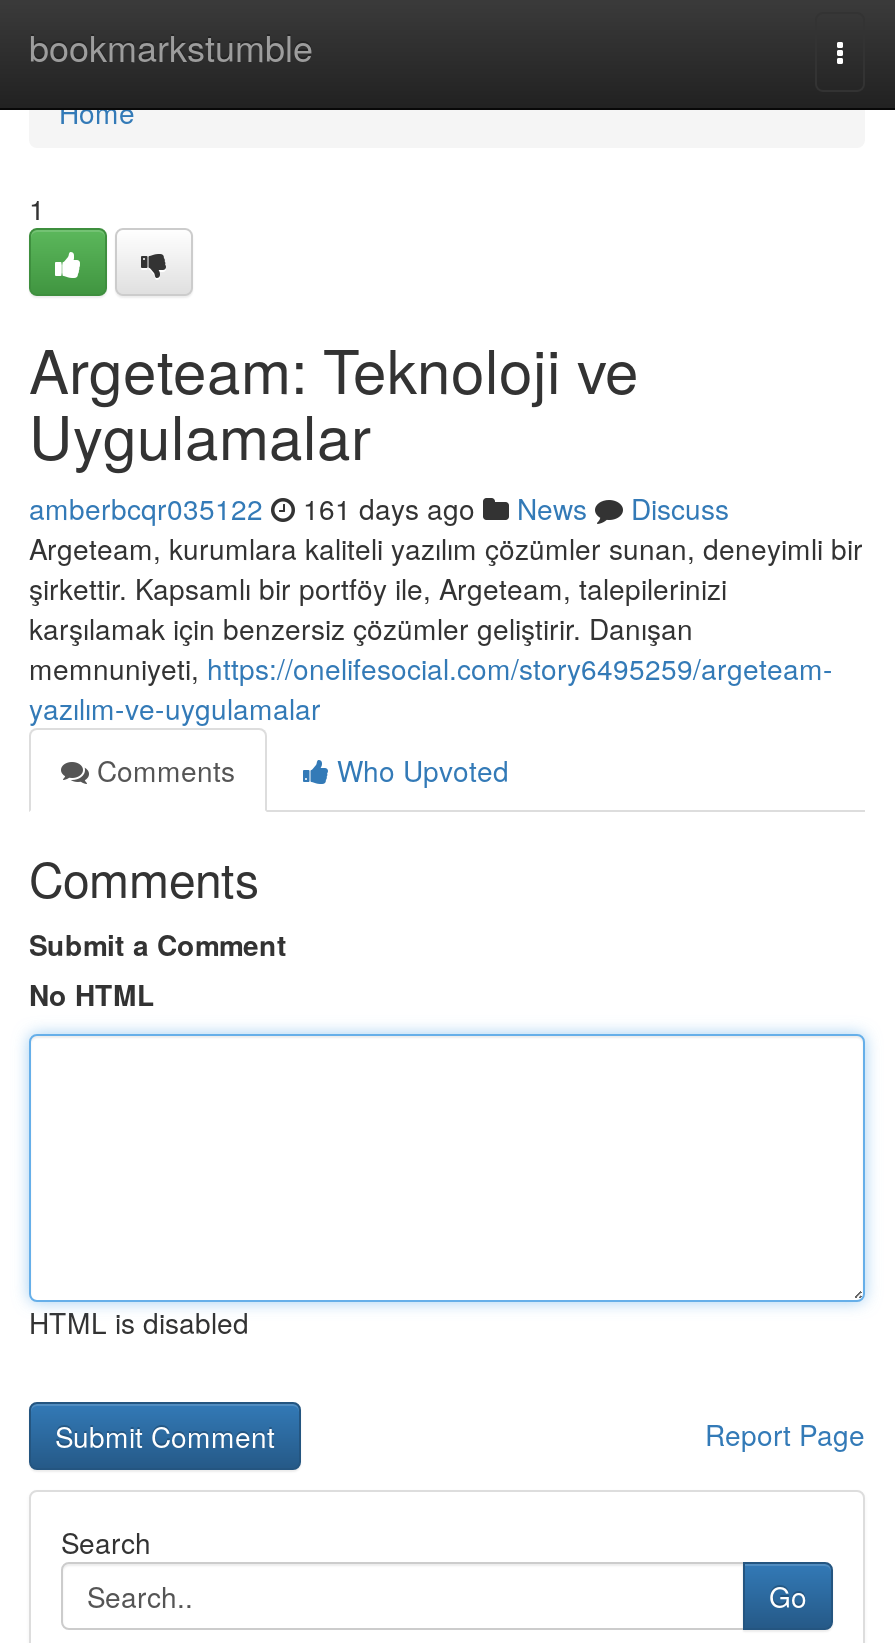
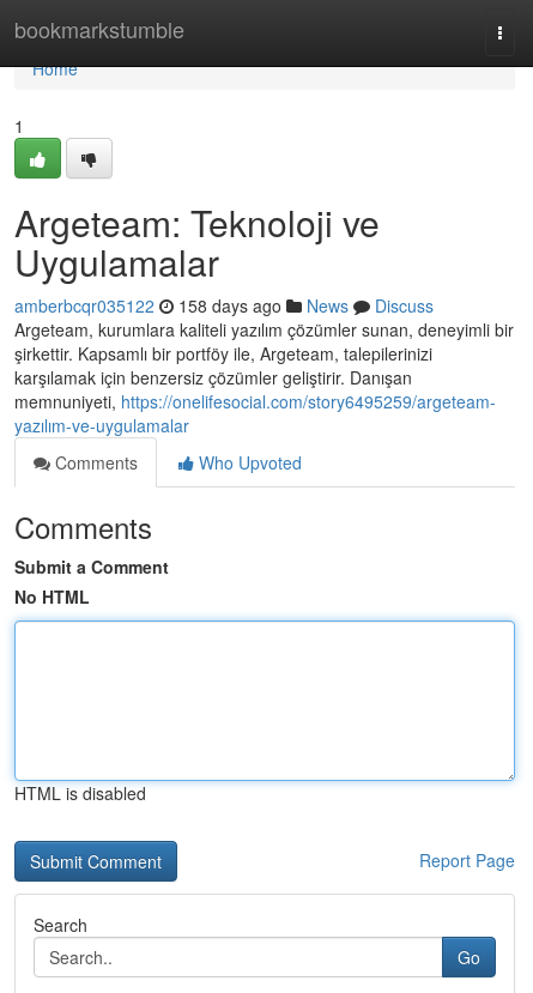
[29,488,729,528] amberbcqr035122 161 days ago News Discuss -> [14,293,434,317] amberbcqr035122 158 days ago News Discuss

